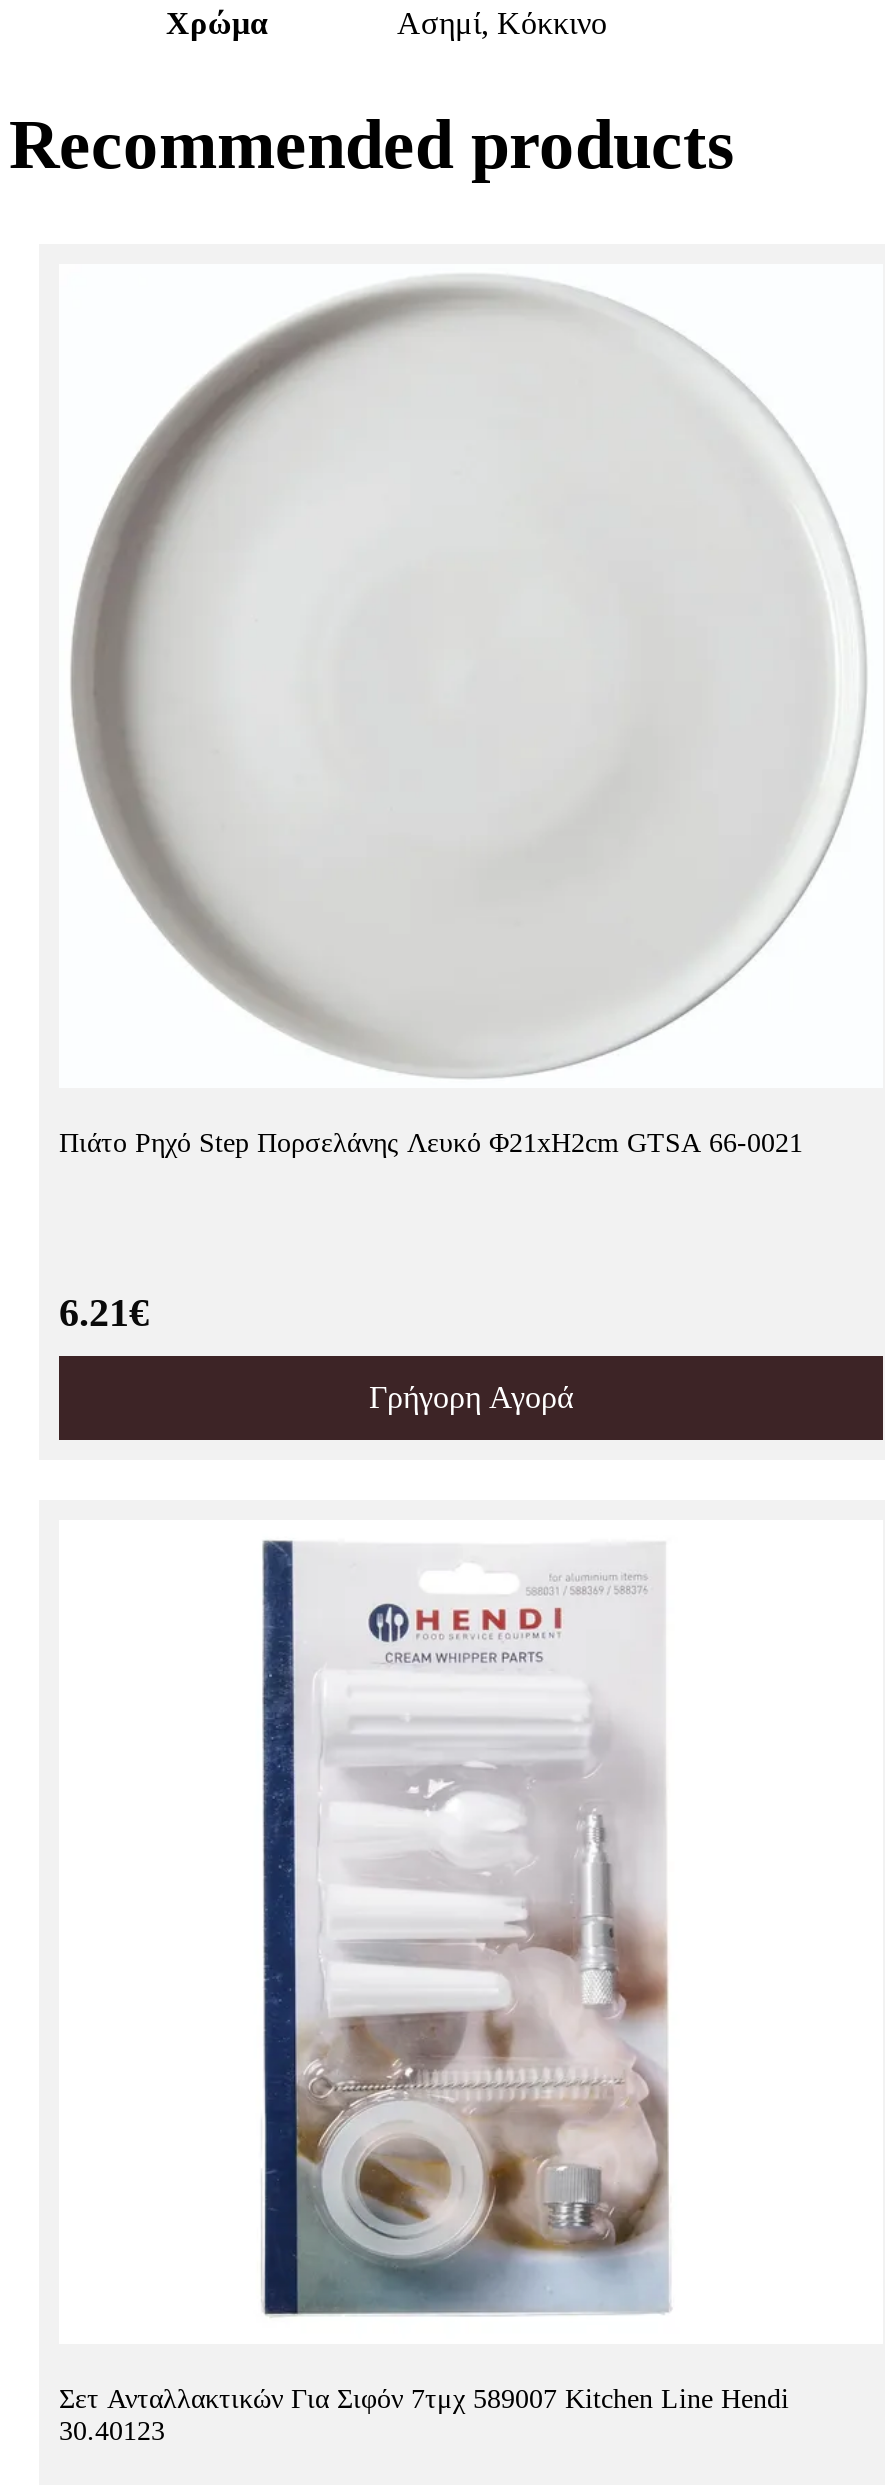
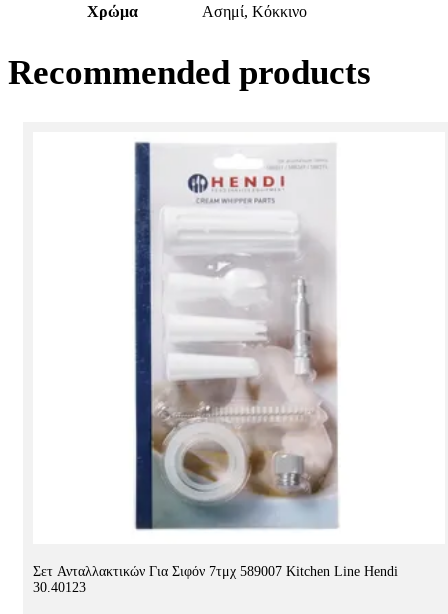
[59,274,867,1159] [image] | Πιάτο Ρηχό Step Πορσελάνης Λευκό Φ21xH2cm GTSA 66-0021 -> none
[59,1290,573,1414] 6.21€ | Γρήγορη Αγορά -> none

